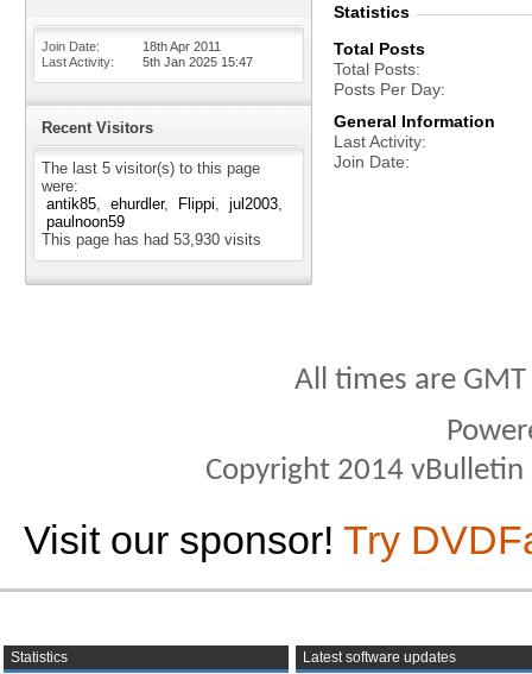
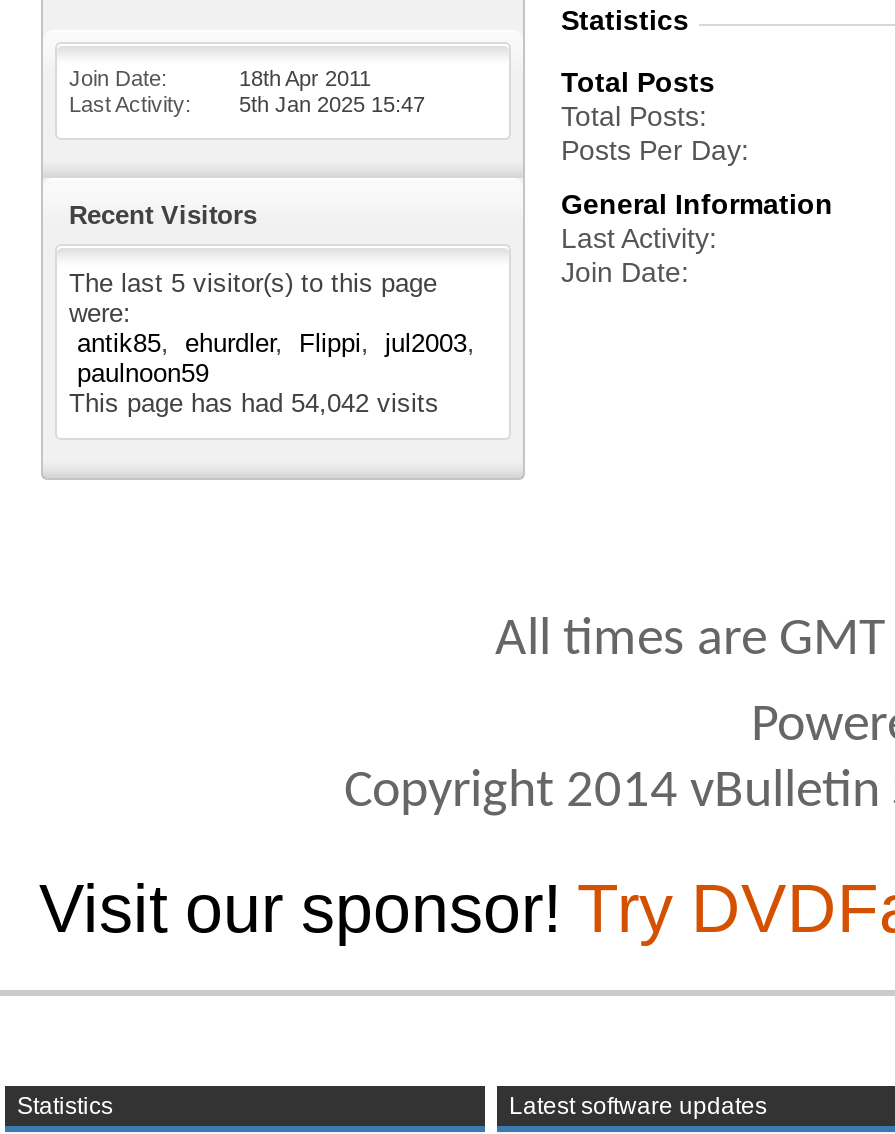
[42,231,261,248] This page has had 53,930 visits -> [69,388,439,418] This page has had 54,042 visits

